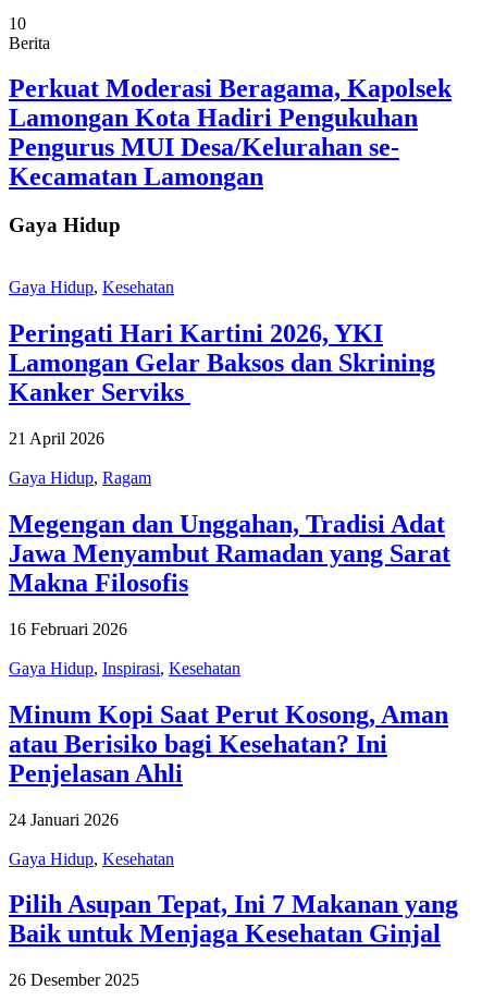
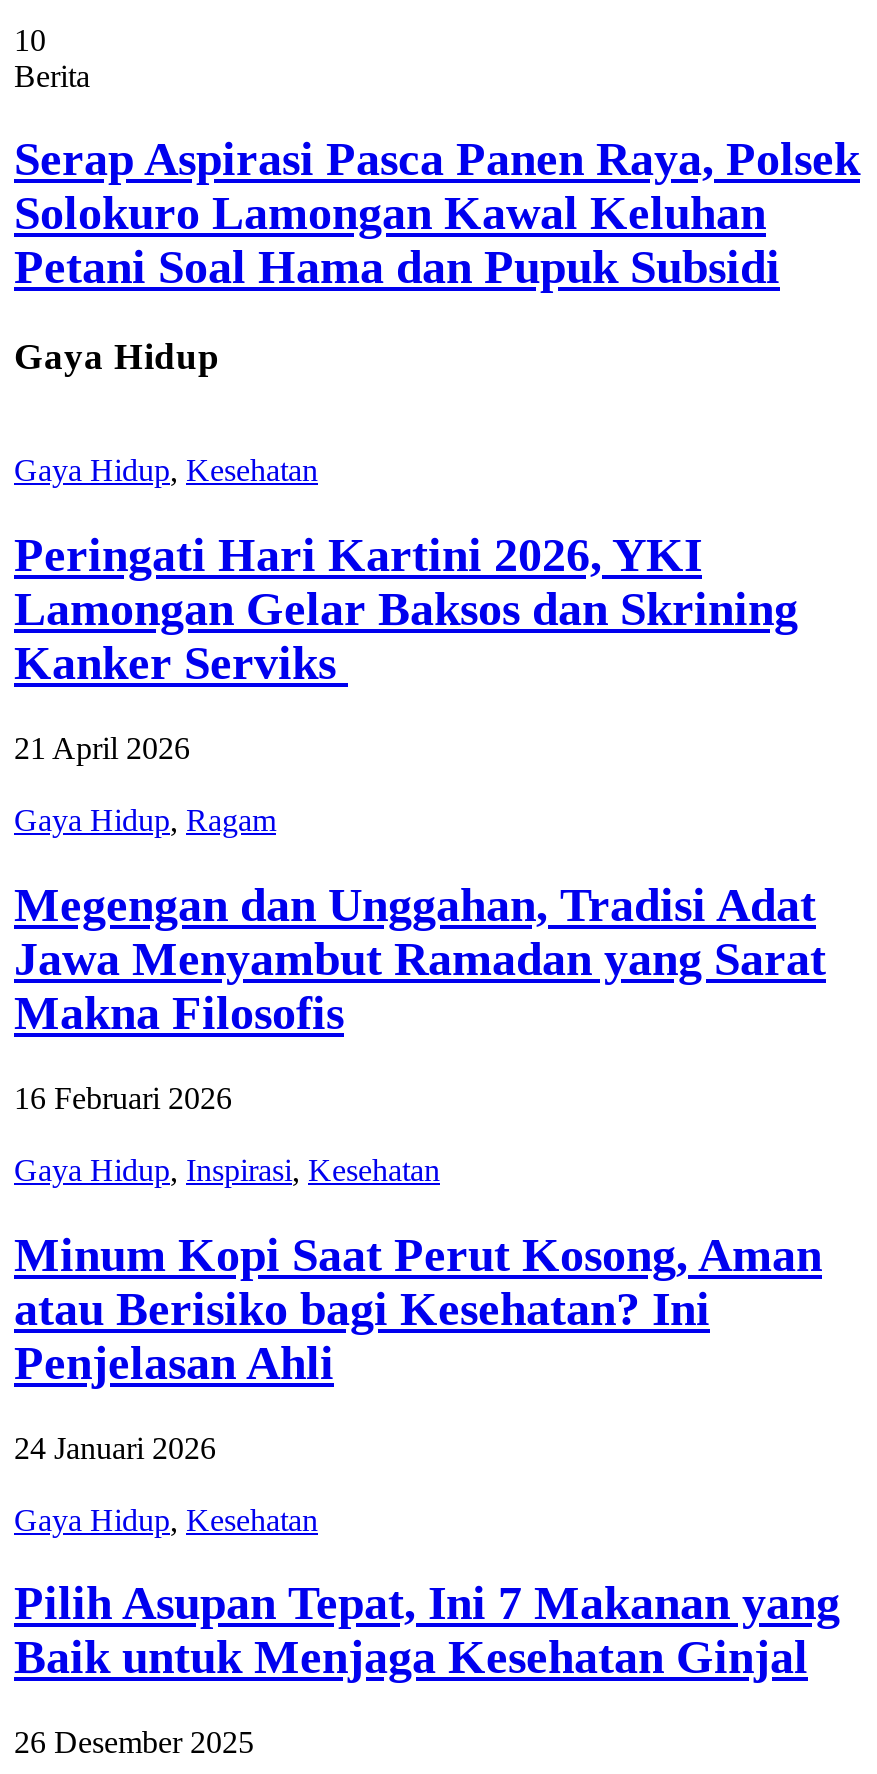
[9,75,452,191] Perkuat Moderasi Beragama, Kapolsek | Lamongan Kota Hadiri Pengukuhan | Pengurus MUI Desa/Kelurahan se- | Kecamatan Lamongan -> [14,134,860,294] Serap Aspirasi Pasca Panen Raya, Polsek | Solokuro Lamongan Kawal Keluhan | Petani Soal Hama dan Pupuk Subsidi

